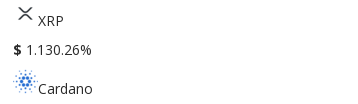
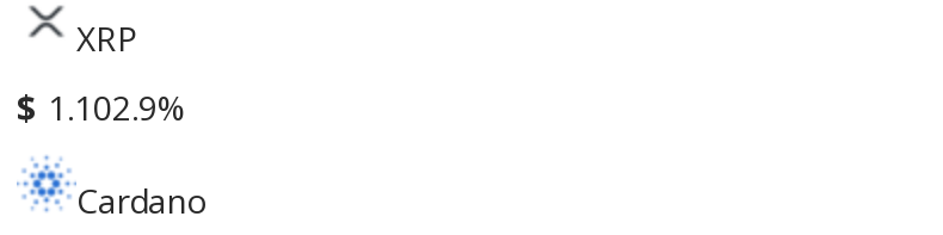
[13,40,92,59] $ 1.130.26% -> [17,86,186,131] $ 1.102.9%

